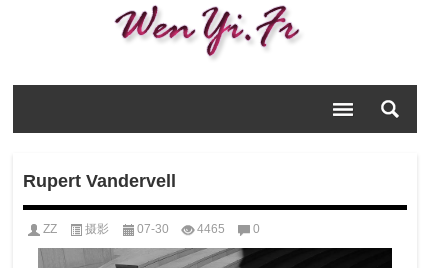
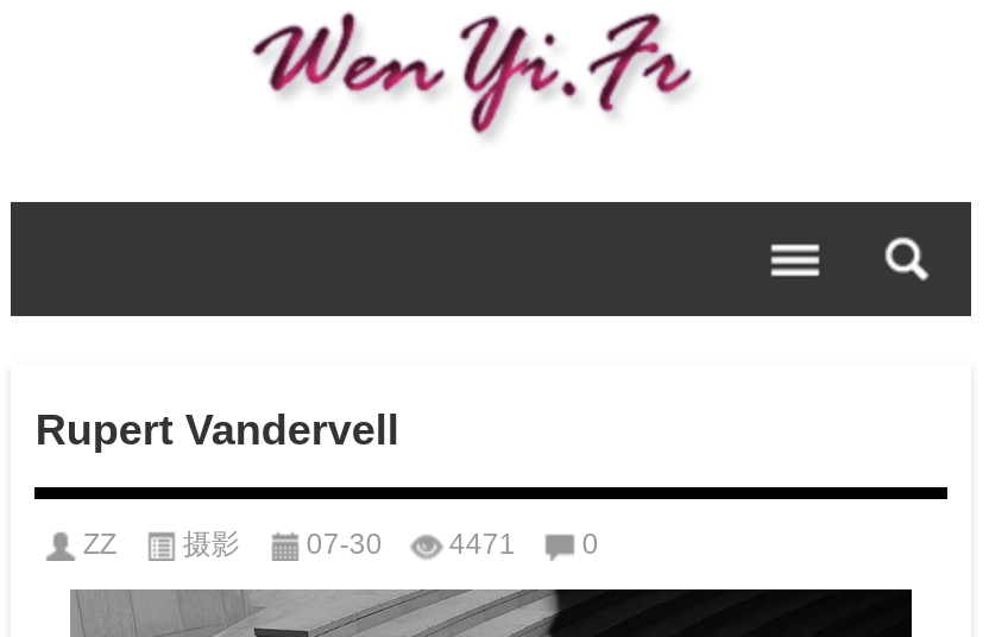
[43,221,260,235] ZZ 摄影 07-30 4465 0 -> [83,526,599,560] ZZ 摄影 07-30 4471 0

